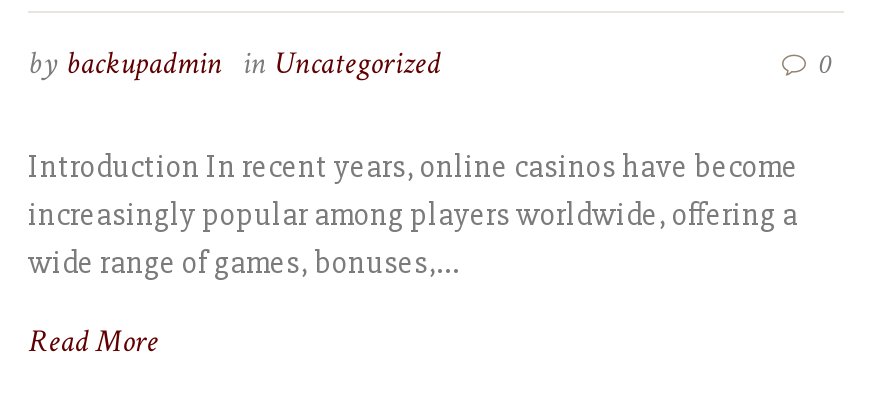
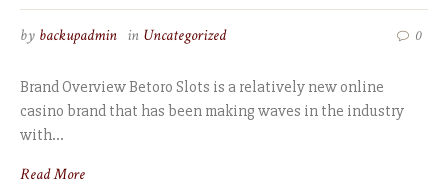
[28,147,798,283] Introduction In recent years, online casinos have become | increasingly popular among players worldwide, offering a | wide range of games, bonuses,... -> [20,77,404,145] Brand Overview Betoro Slots is a relatively new online | casino brand that has been making waves in the industry | with...

